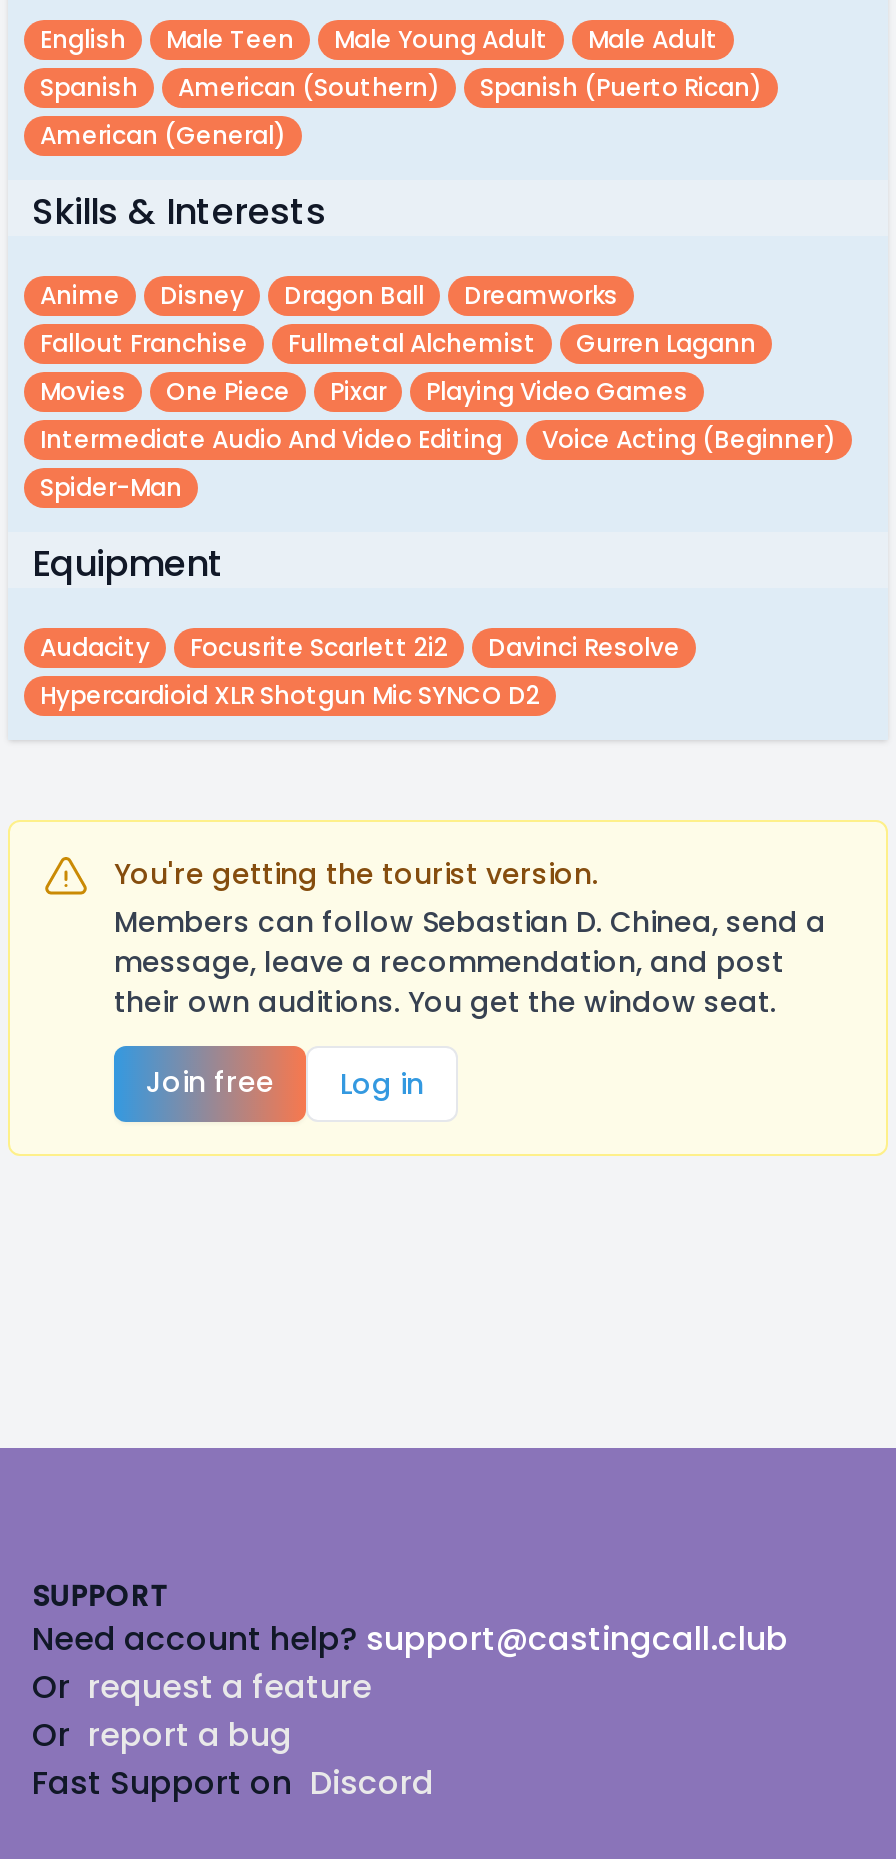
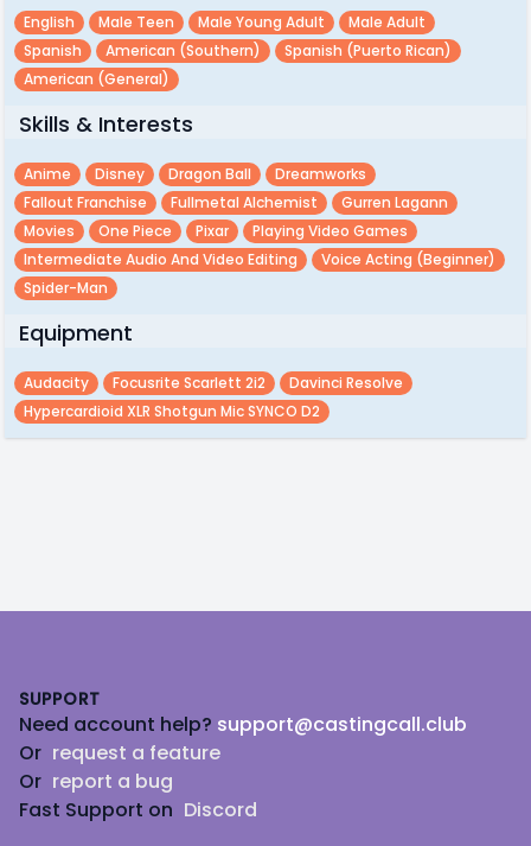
[6,818,890,1156] [image] | You're getting the tourist version. | Members can follow Sebastian D. Chinea, send a | message, leave a recommendation, and post | their own auditions. You get the window seat. | Join free | Log in -> none

